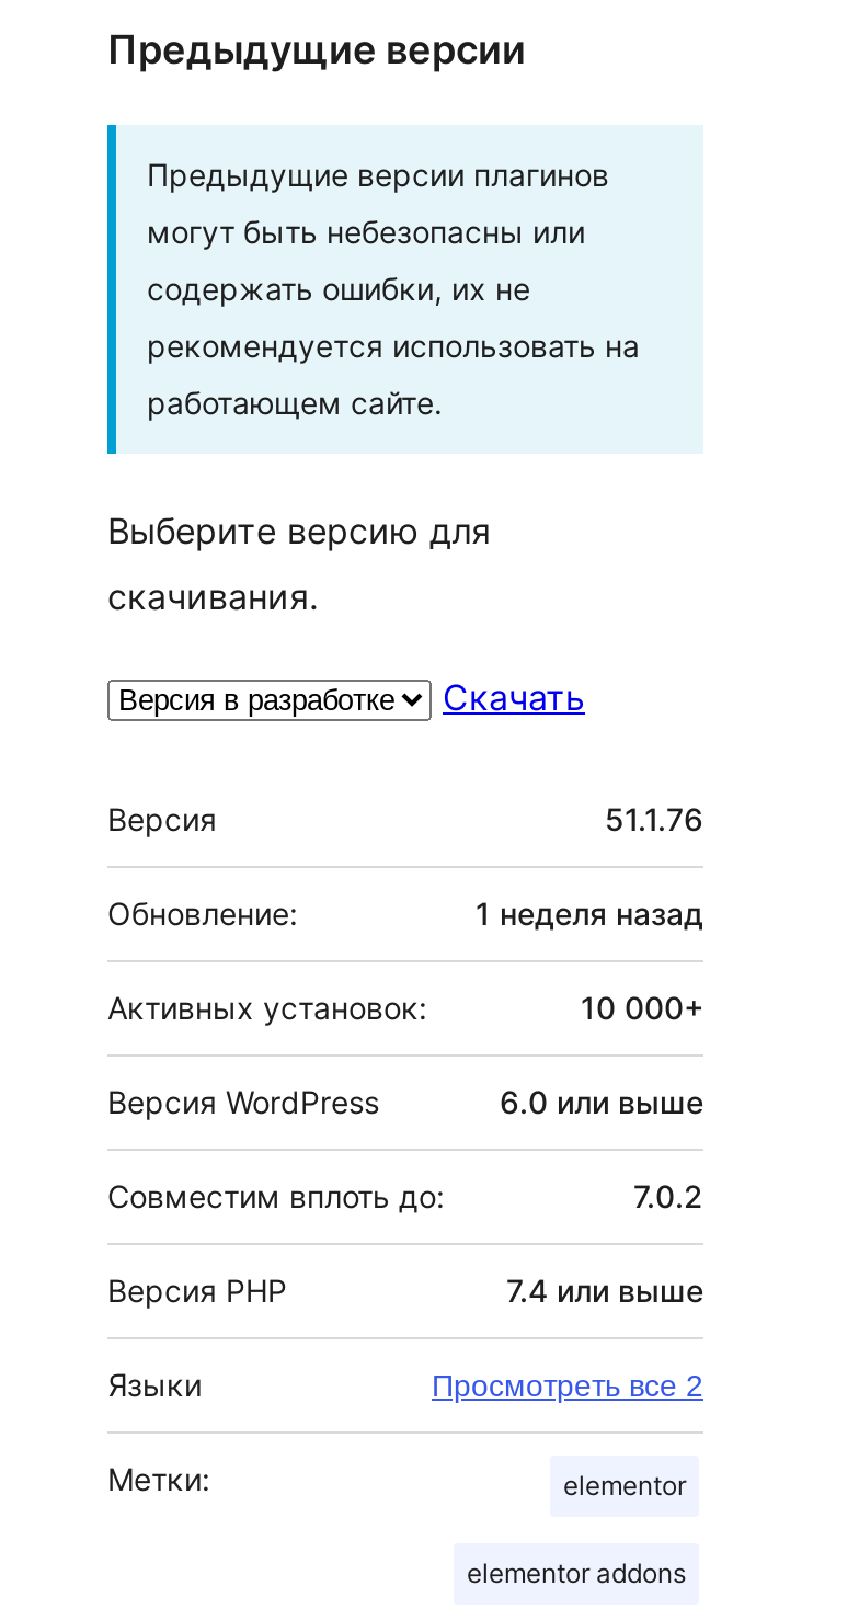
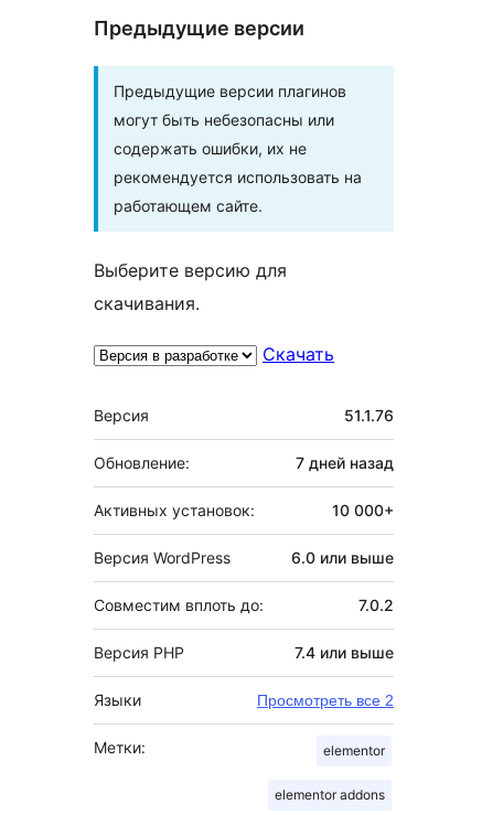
[476,894,703,931] 1 неделя назад -> [296,453,394,472] 7 дней назад

